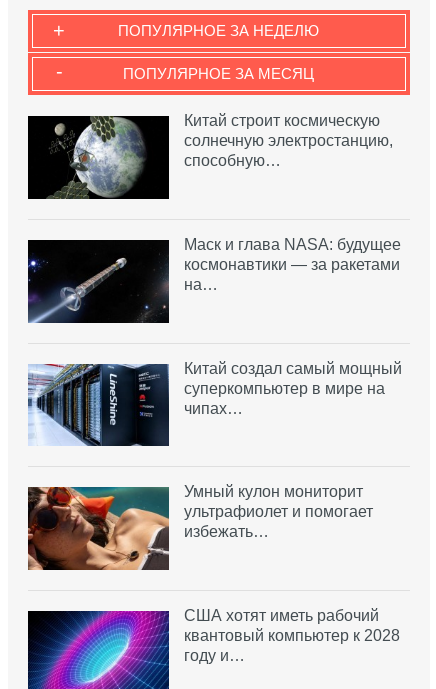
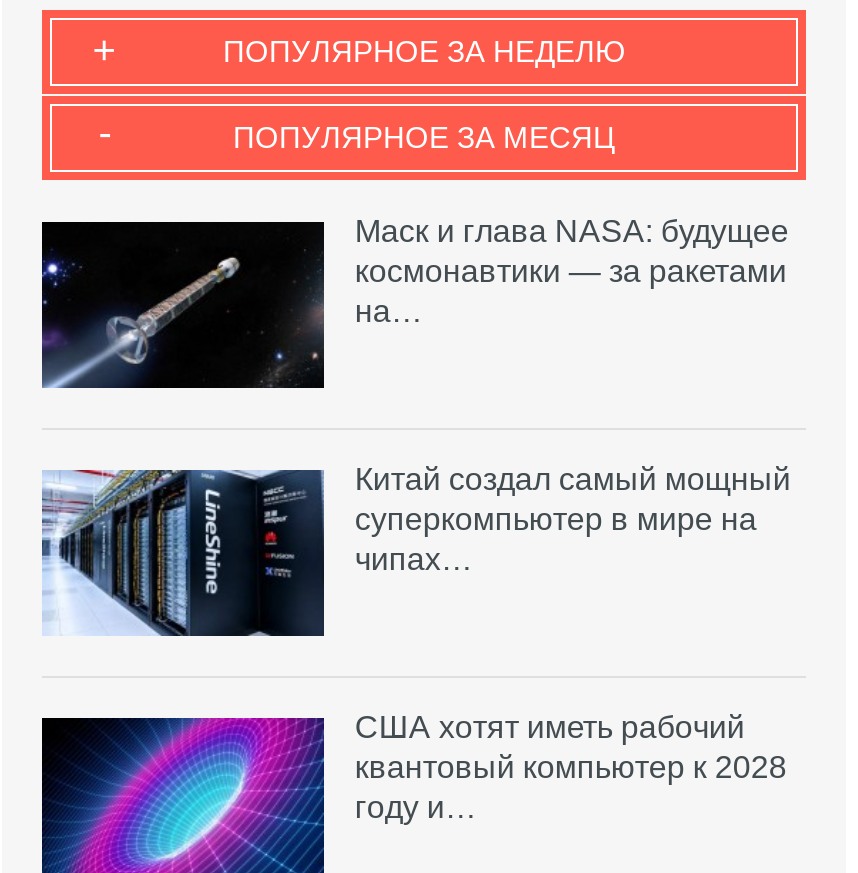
[27,112,393,200] [image] | Китай строит космическую | солнечную электростанцию, | способную… -> none
[27,483,373,571] [image] | Умный кулон мониторит | ультрафиолет и помогает | избежать… -> none

